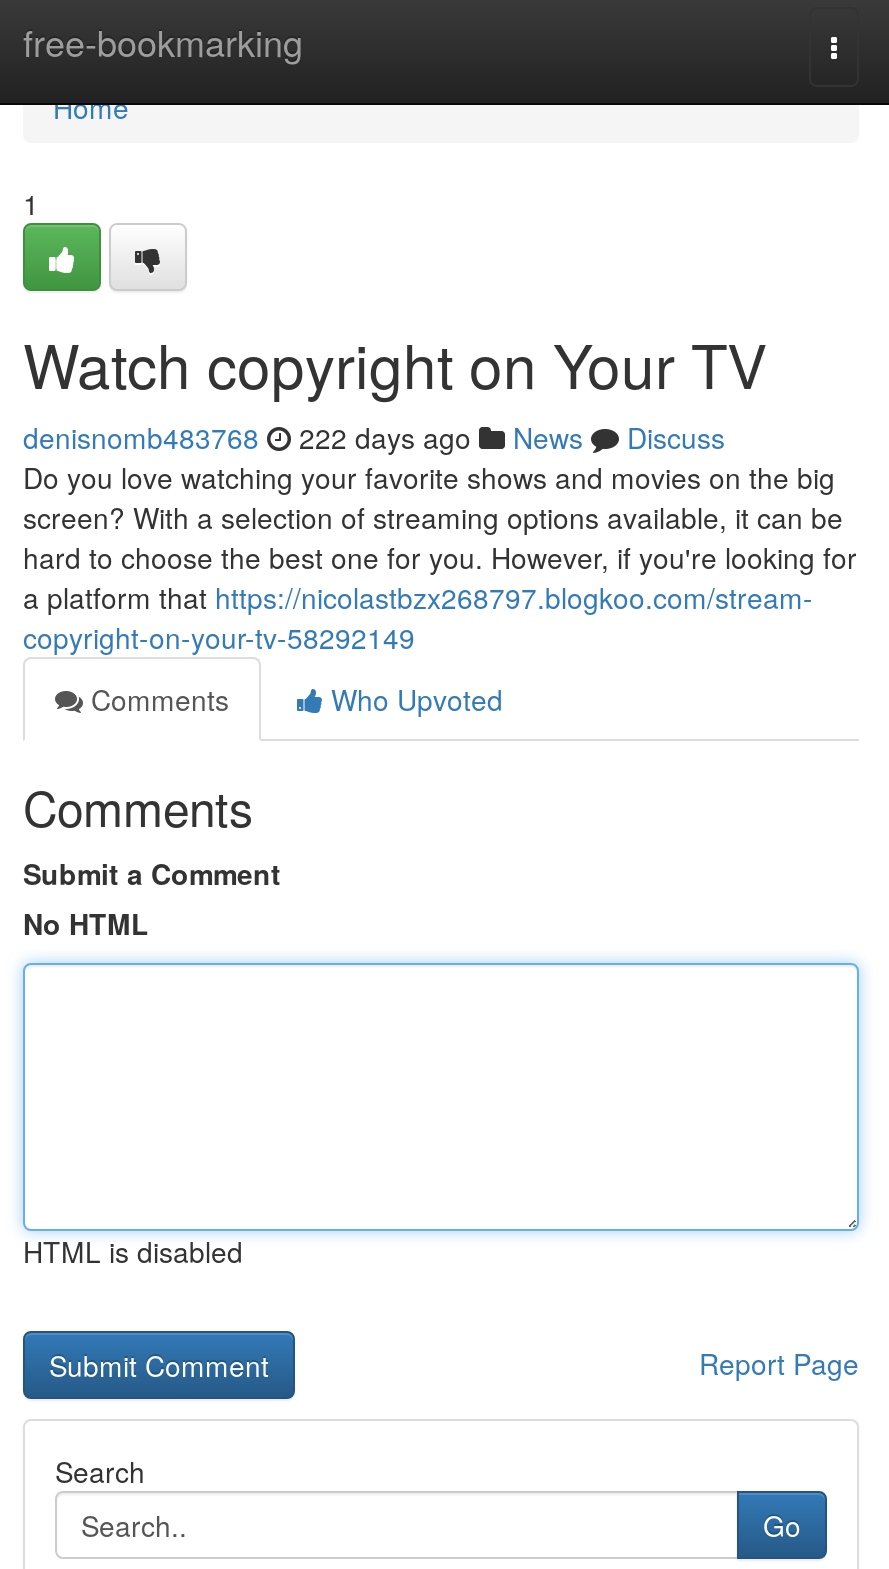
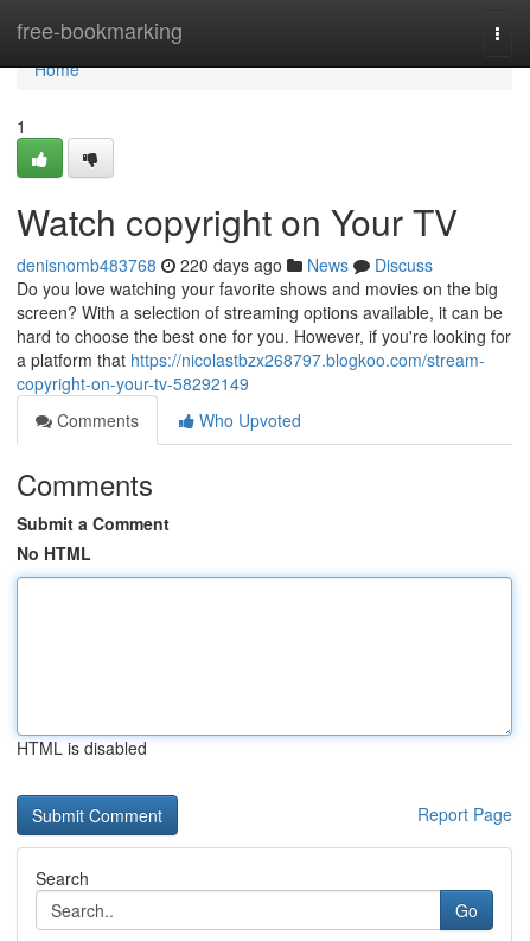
[23,417,725,457] denisnomb483768 222 days ago News Discuss -> [17,253,433,276] denisnomb483768 220 days ago News Discuss

